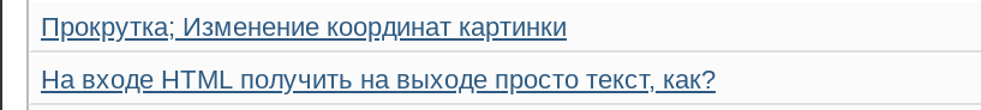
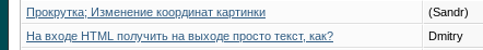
none -> [428,5,469,18] (Sandr)
none -> [428,29,463,42] Dmitry

